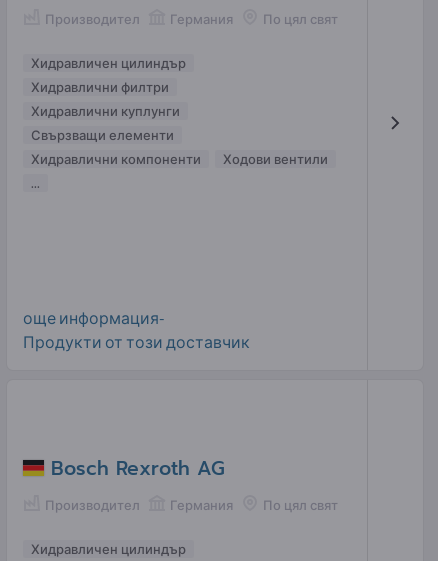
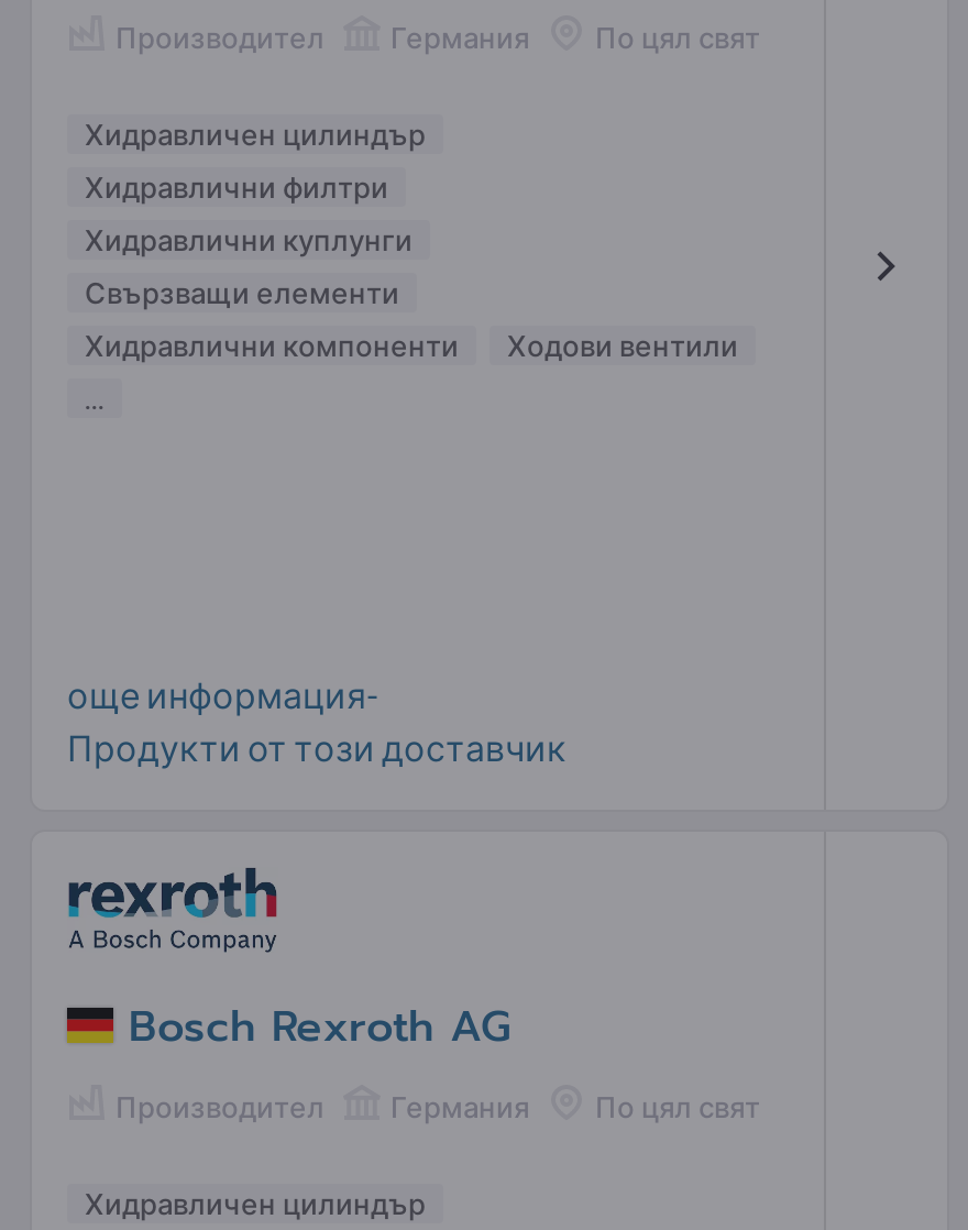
none -> [65,865,280,955] [image]

